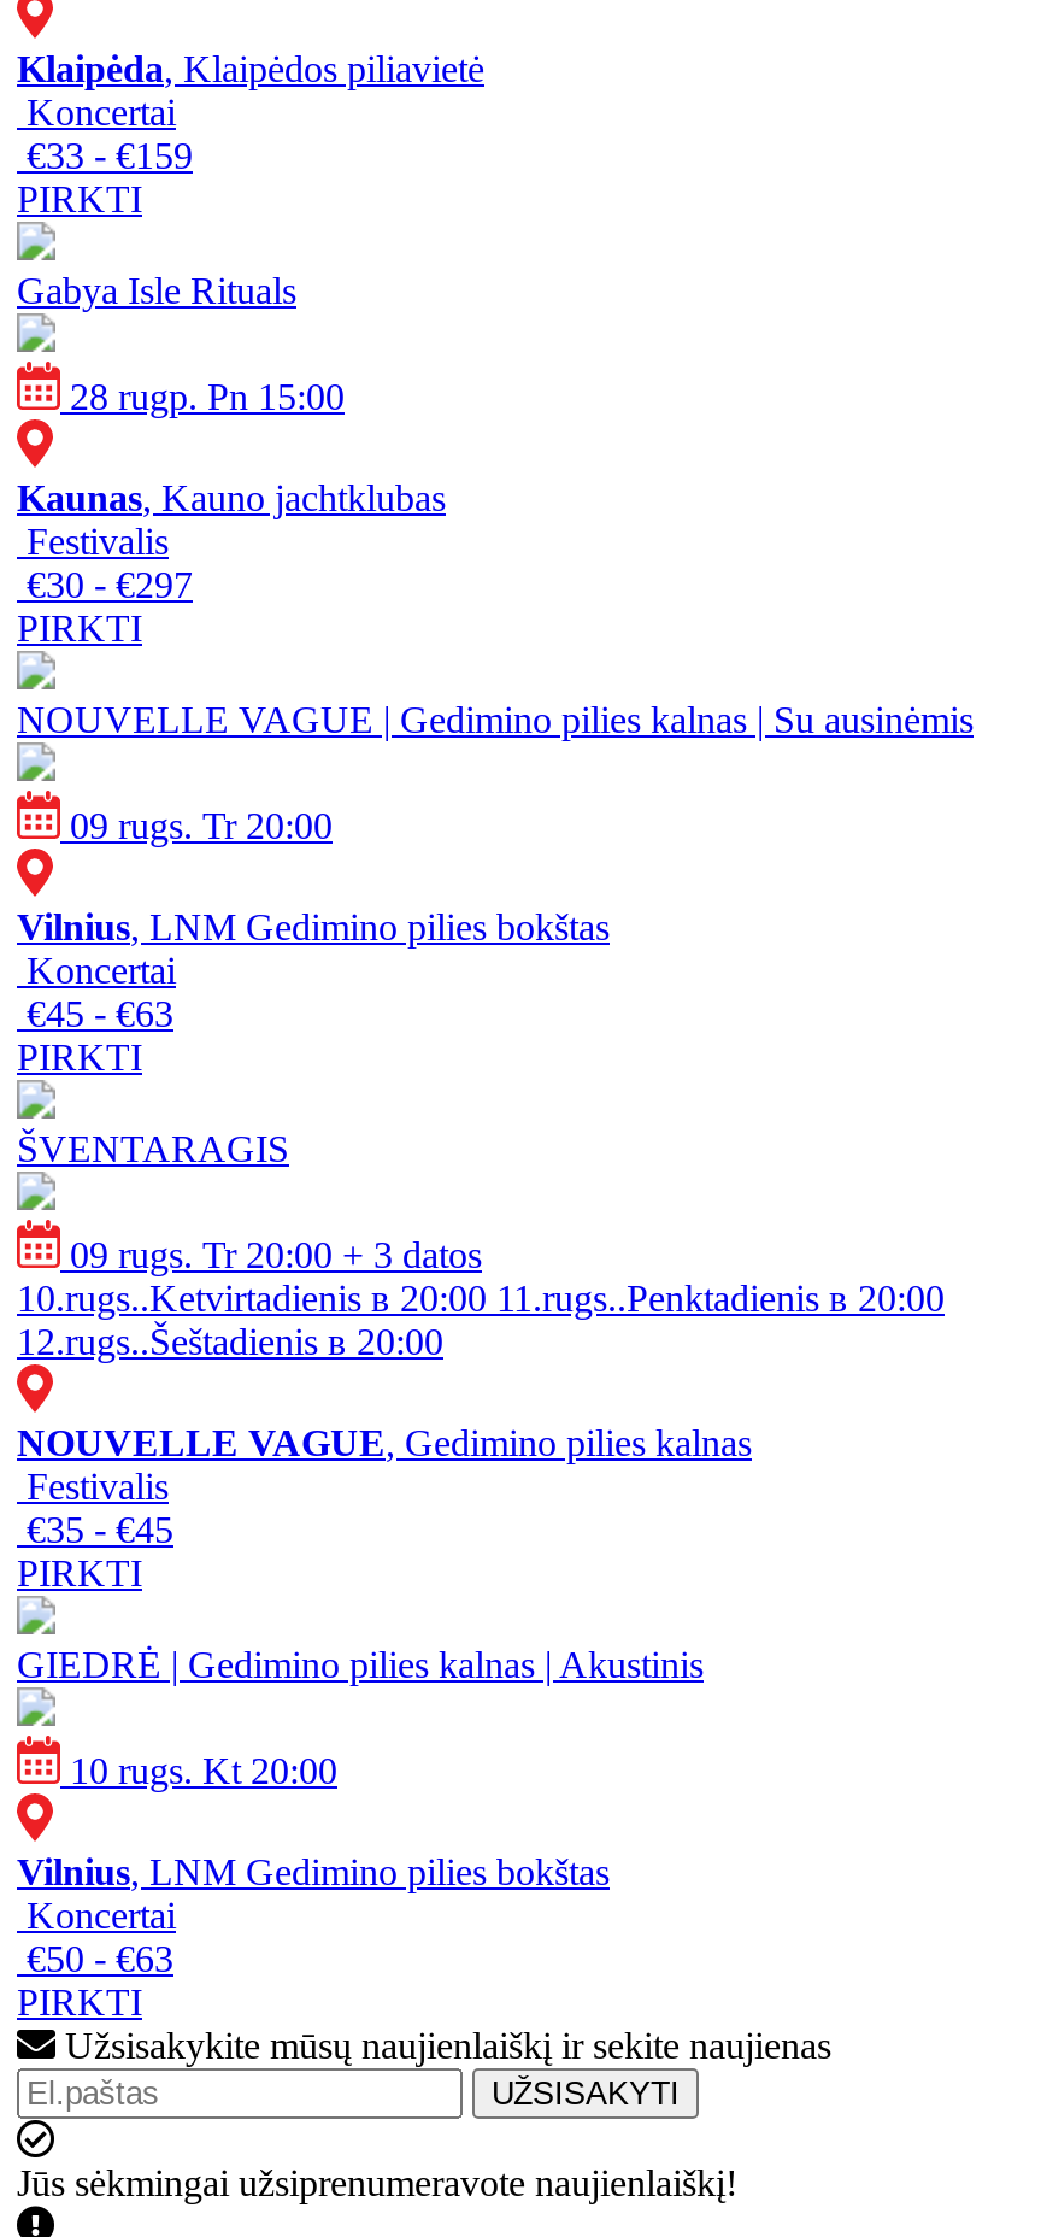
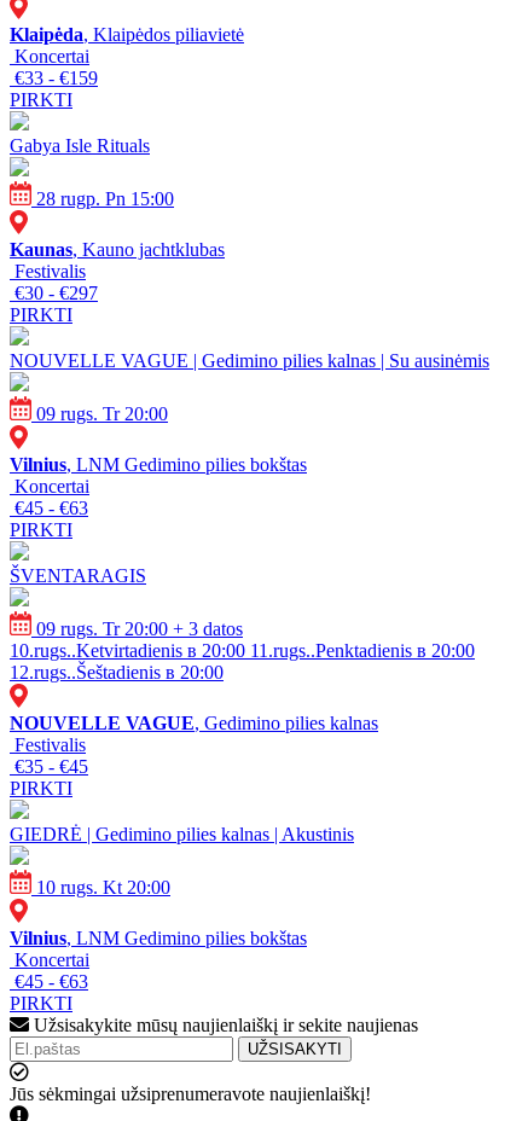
[17,1937,173,1978] €50 - €63 -> [10,971,88,991] €45 - €63

